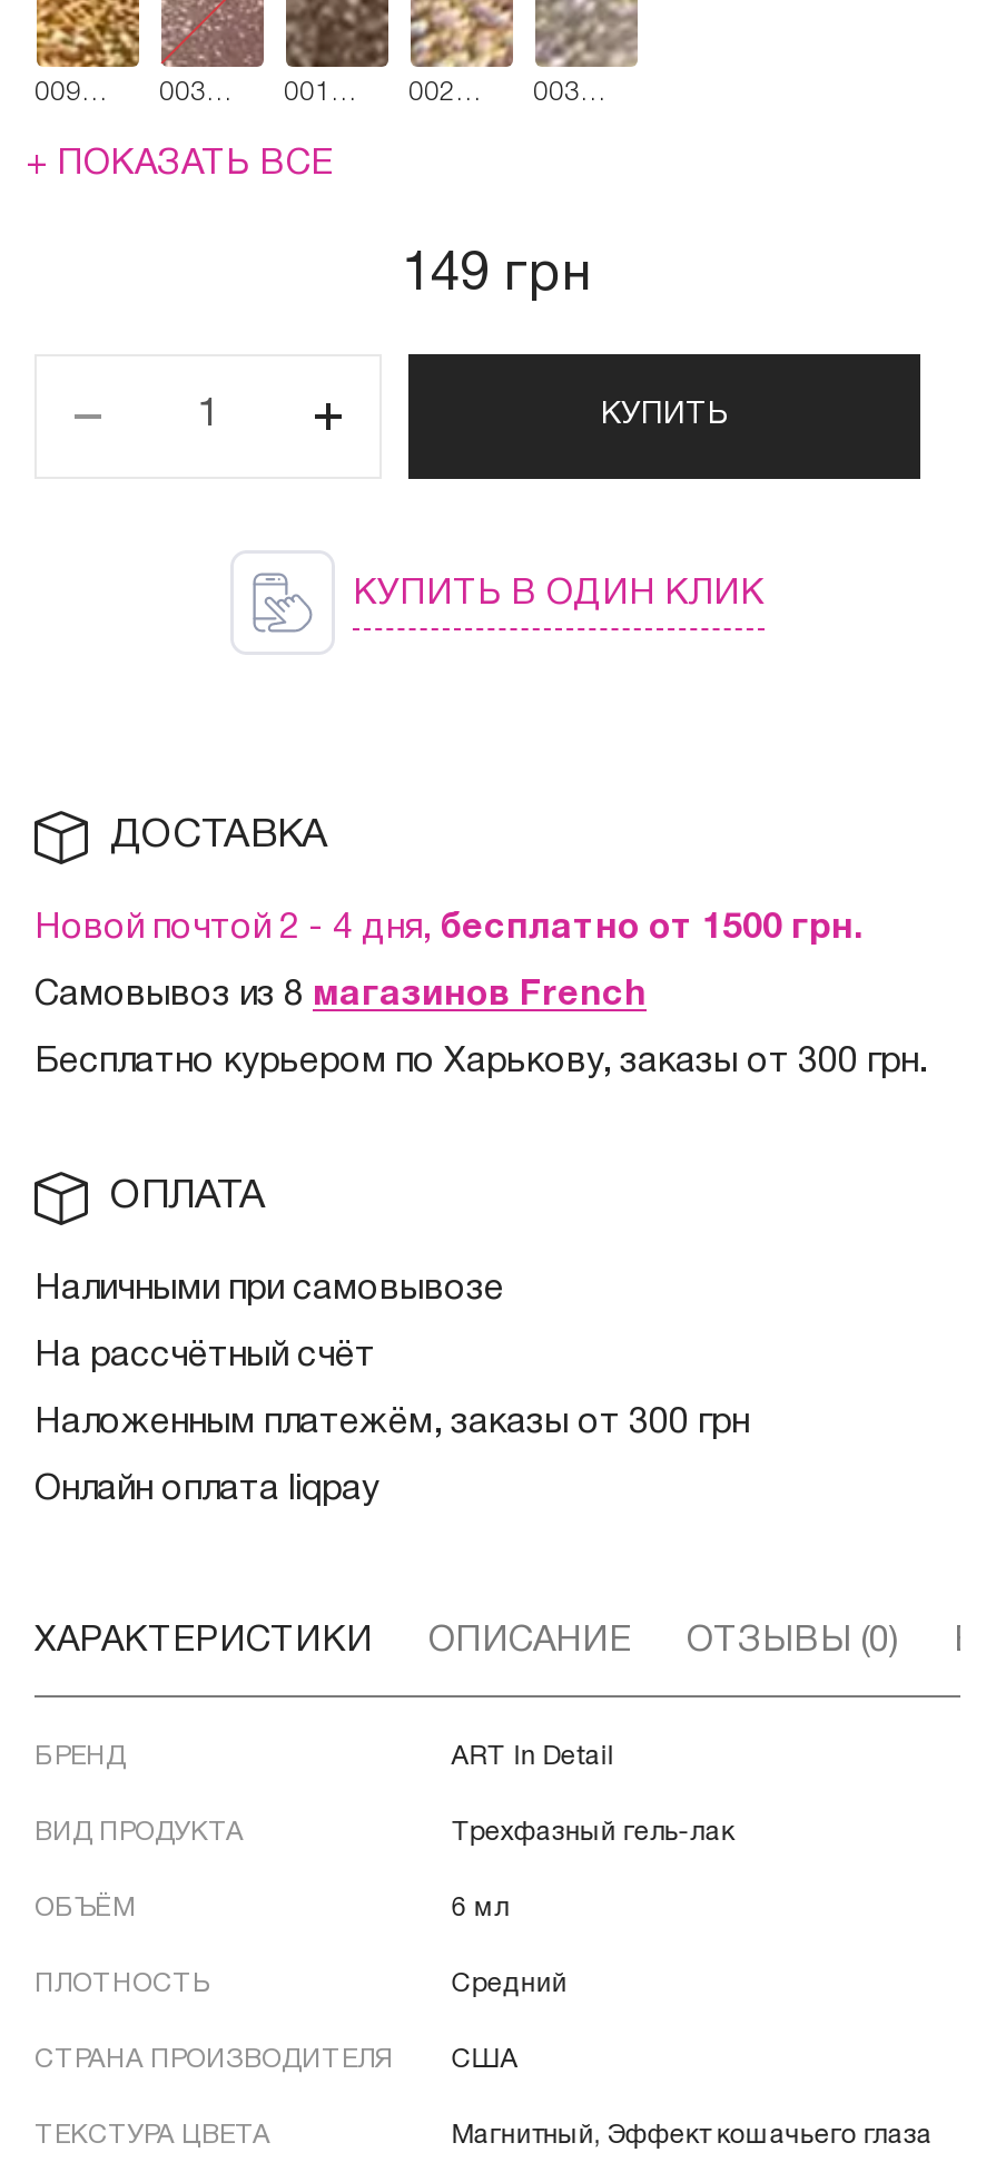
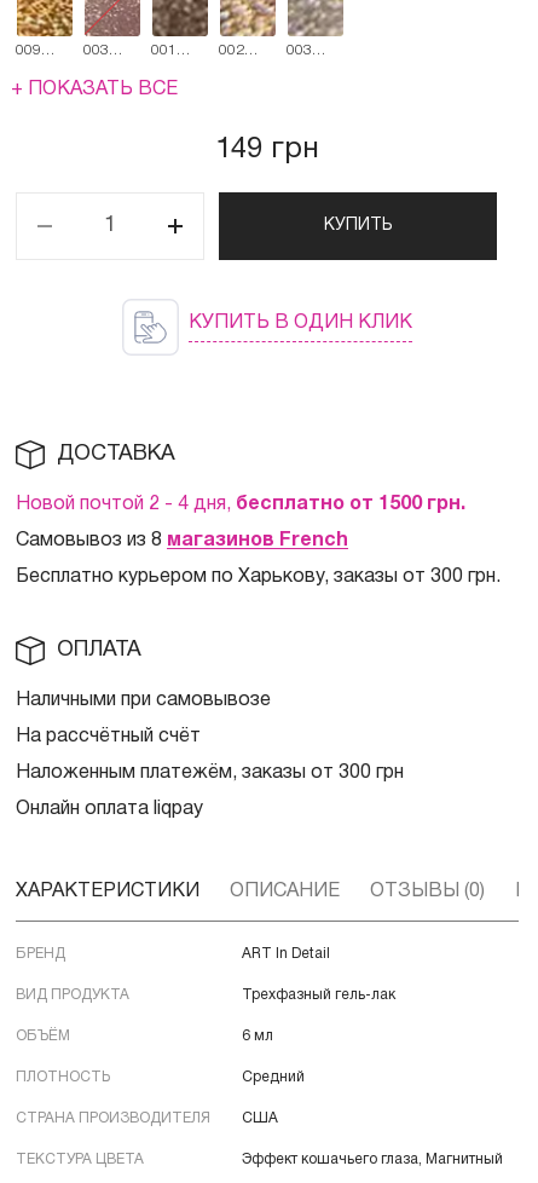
[451,2123,932,2148] Магнитный, Эффект кошачьего глаза -> [242,1153,503,1166] Эффект кошачьего глаза, Магнитный

